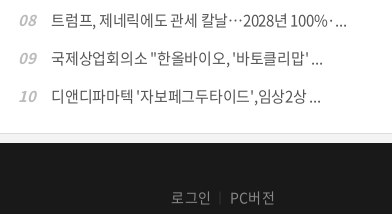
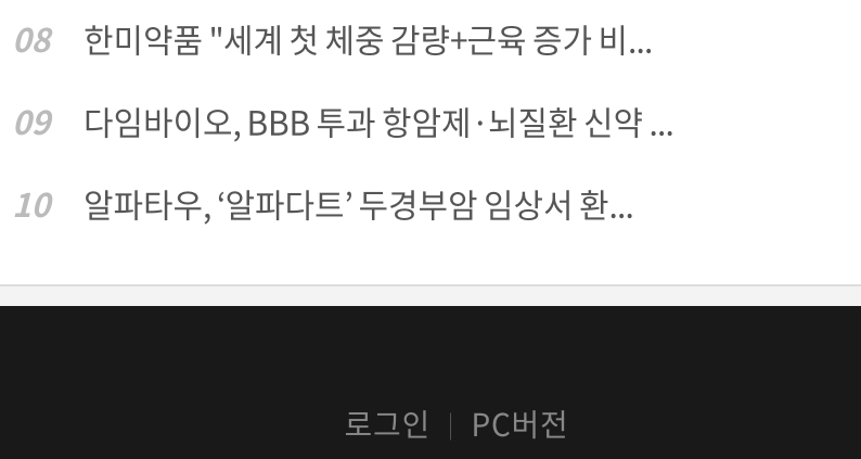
[51,9,346,31] 트럼프, 제네릭에도 관세 칼날…2028년 100%·... -> [83,15,652,63] 한미약품 "세계 첫 체중 감량+근육 증가 비...
[51,47,322,69] 국제상업회의소 "한올바이오, '바토클리맙' ... -> [83,97,673,145] 다임바이오, BBB 투과 항암제·뇌질환 신약 ...
[51,85,320,107] 디앤디파마텍 '자보페그두타이드',임상2상 ... -> [83,180,633,228] 알파타우, ‘알파다트’ 두경부암 임상서 환...

